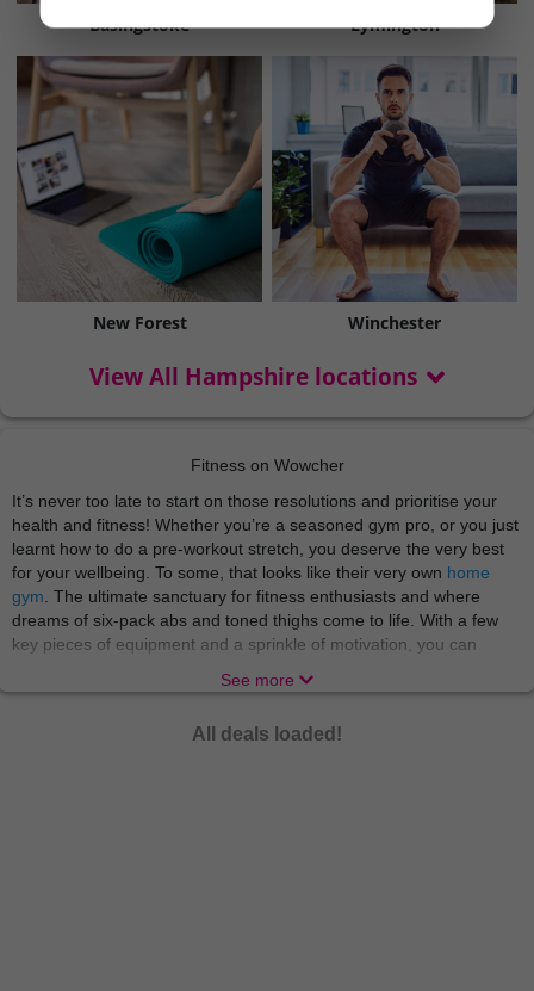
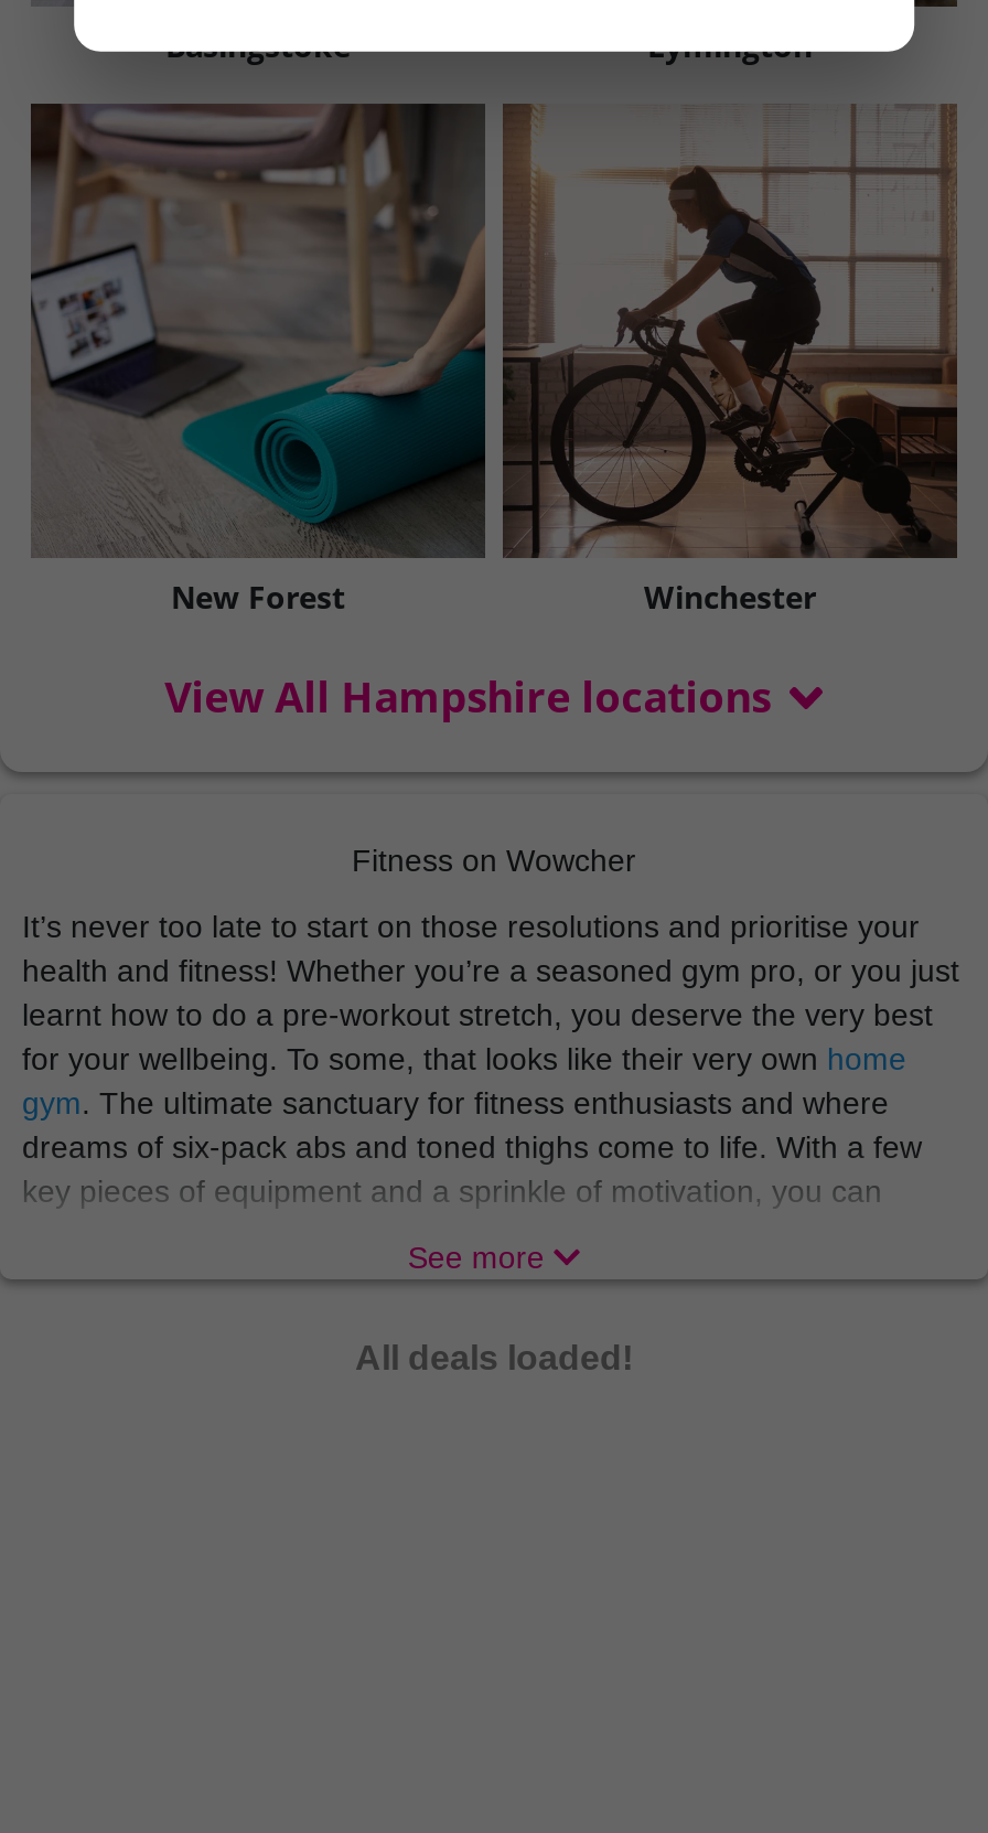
[273,57,517,302] [image] -> [503,104,957,558] [image]

